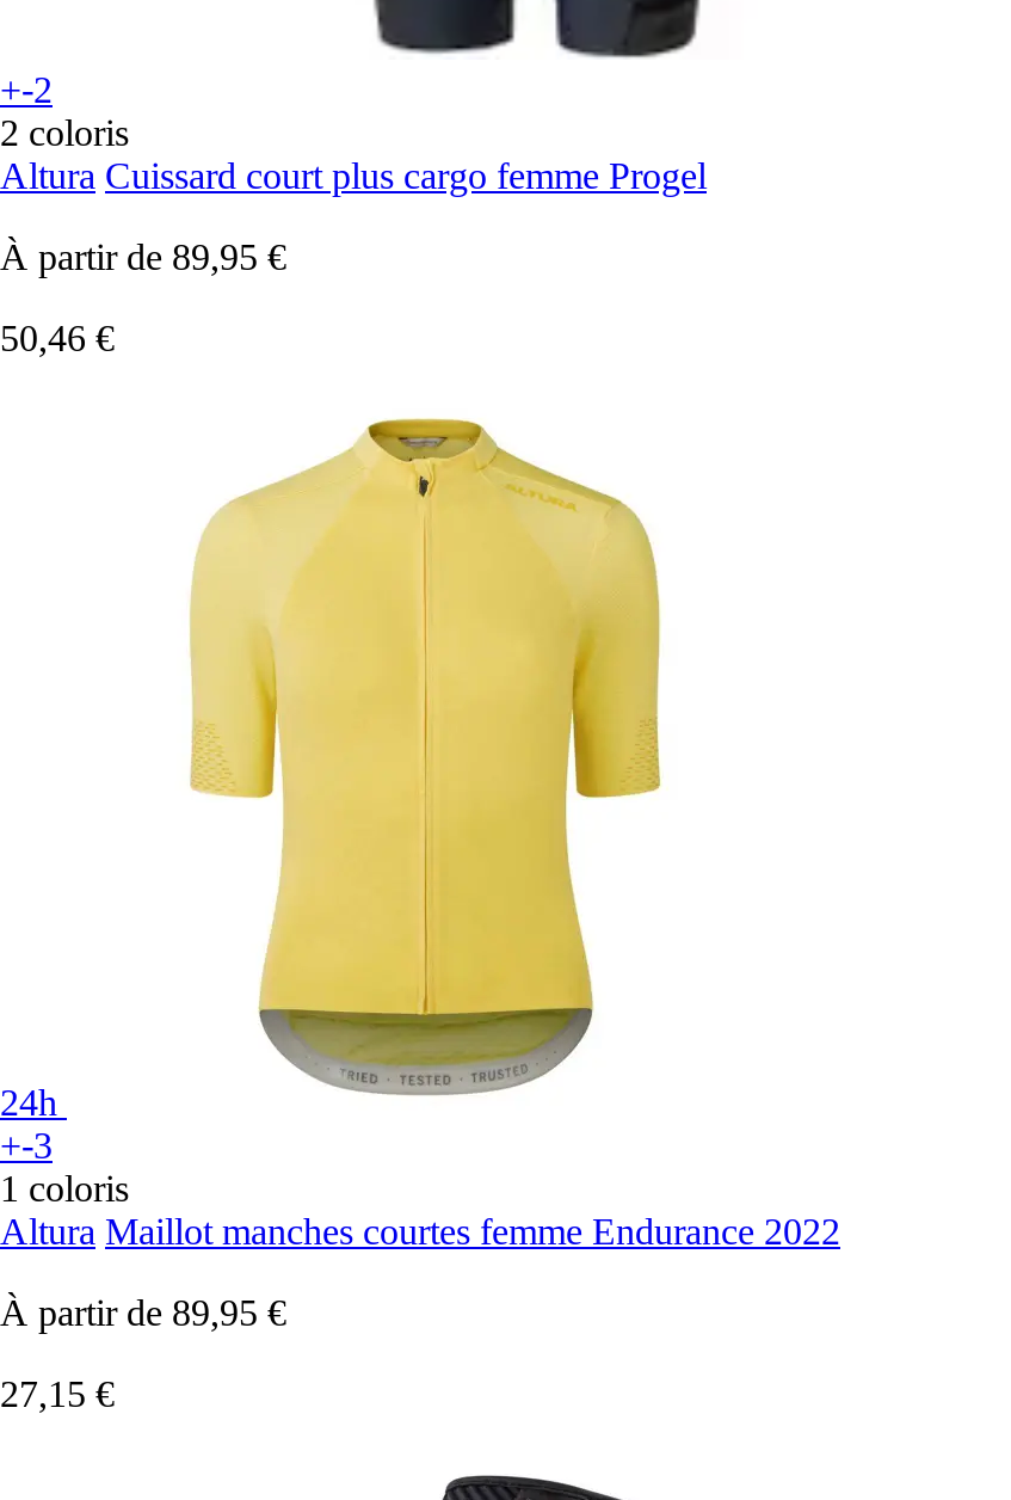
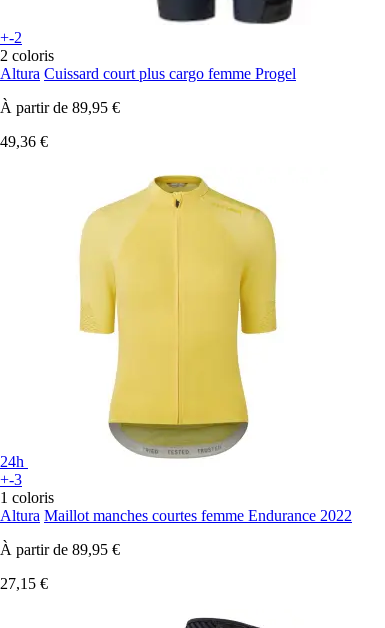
[0,317,115,358] 50,46 € -> [0,133,48,150] 49,36 €

